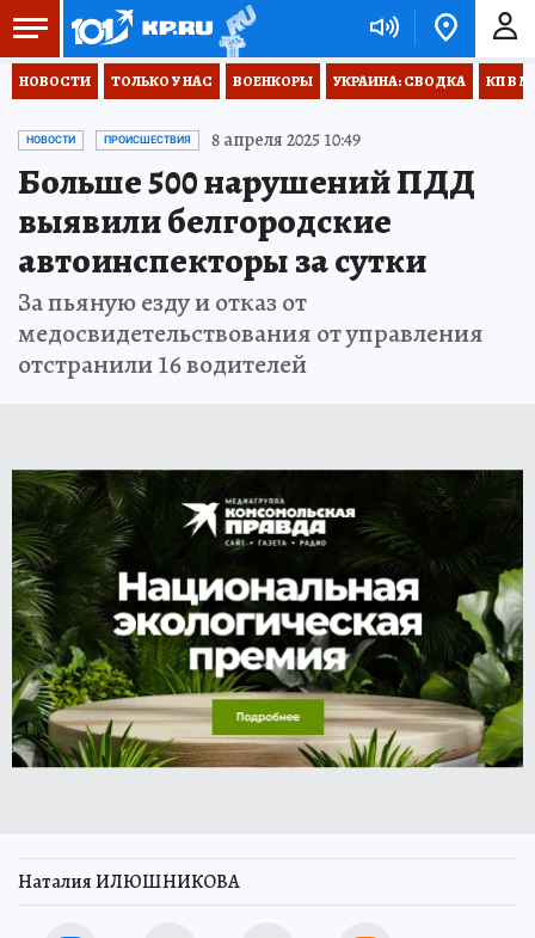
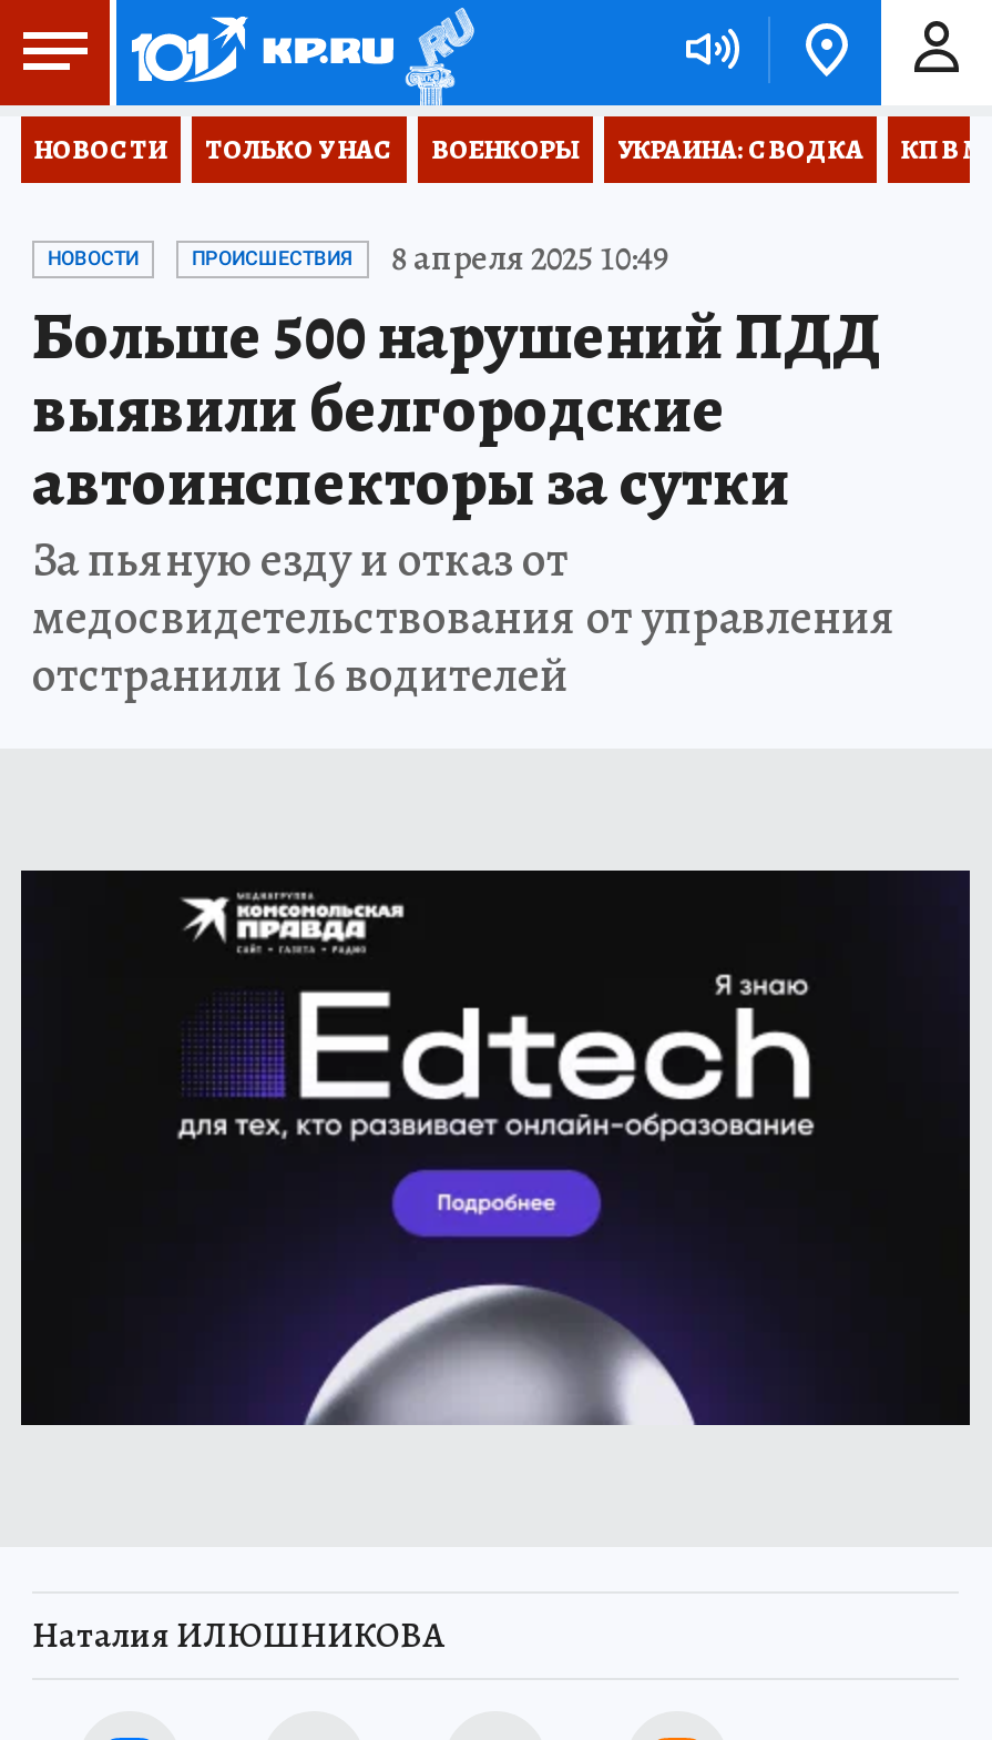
[11,470,524,768] [image] -> [19,871,972,1427] [image]

